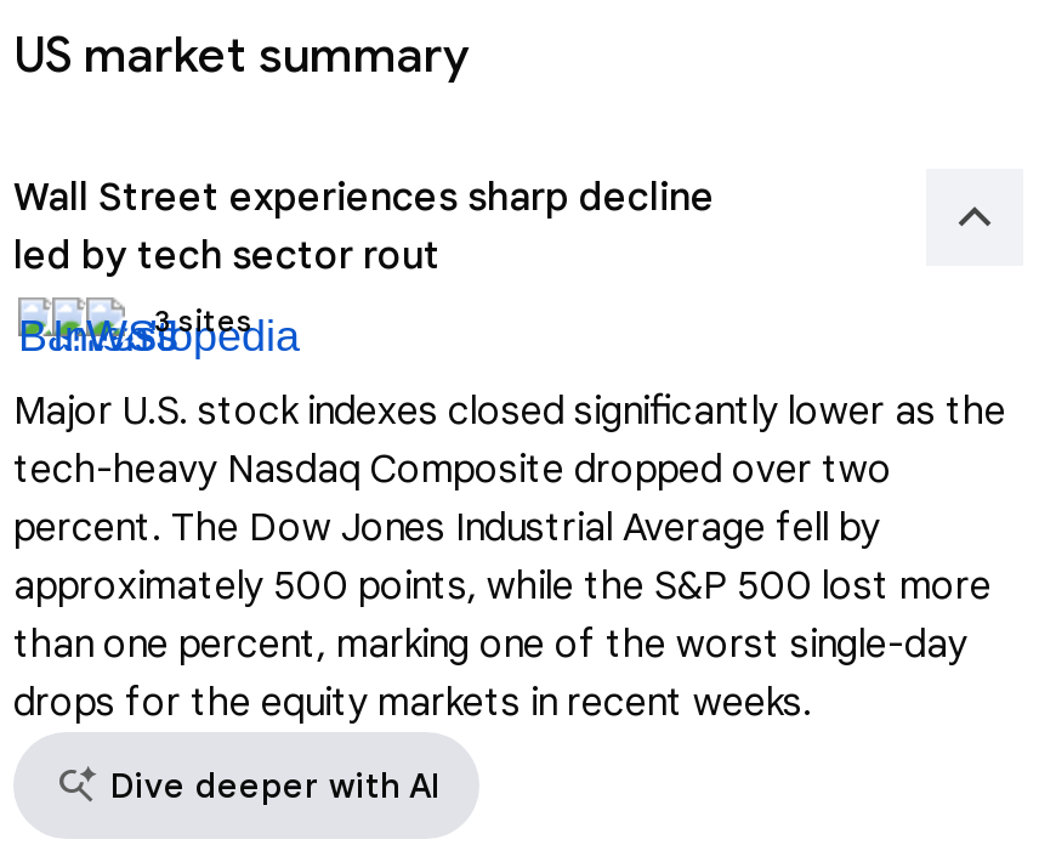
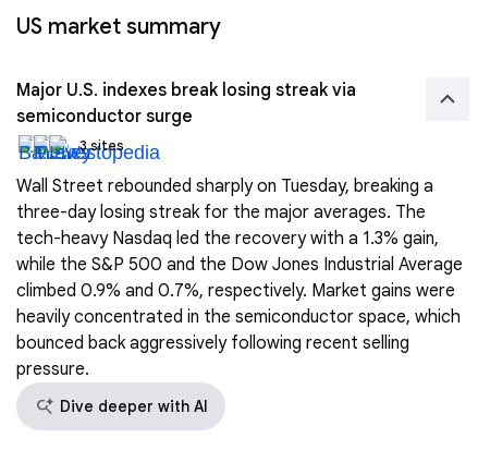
[13,174,715,280] Wall Street experiences sharp decline | led by tech sector rout -> [16,80,356,127] Major U.S. indexes break losing streak via | semiconductor surge
[13,387,1006,727] Major U.S. stock indexes closed significantly lower as the | tech-heavy Nasdaq Composite dropped over two | percent. The Dow Jones Industrial Average fell by | approximately 500 points, while the S&P 500 lost more | than one percent, marking one of the worst single-day | drops for the equity markets in recent weeks. -> [16,175,463,380] Wall Street rebounded sharply on Tuesday, breaking a | three-day losing streak for the major averages. The | tech-heavy Nasdaq led the recovery with a 1.3% gain, | while the S&P 500 and the Dow Jones Industrial Average | climbed 0.9% and 0.7%, respectively. Market gains were | heavily concentrated in the semiconductor space, which | bounced back aggressively following recent selling | pressure.

